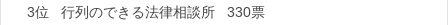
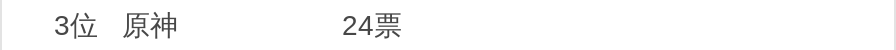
[61,4,265,20] 行列のできる法律相談所 | 330票 -> [122,8,402,40] 原神 | 24票

